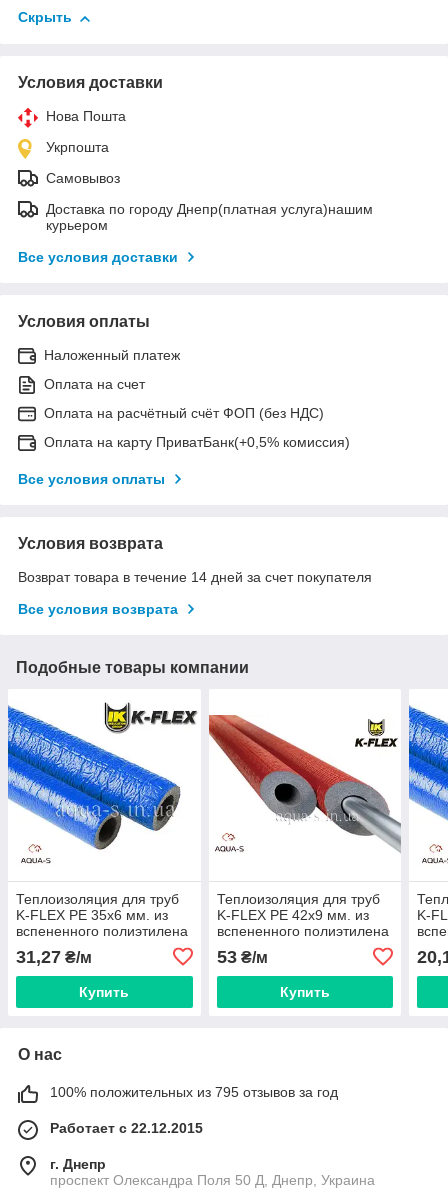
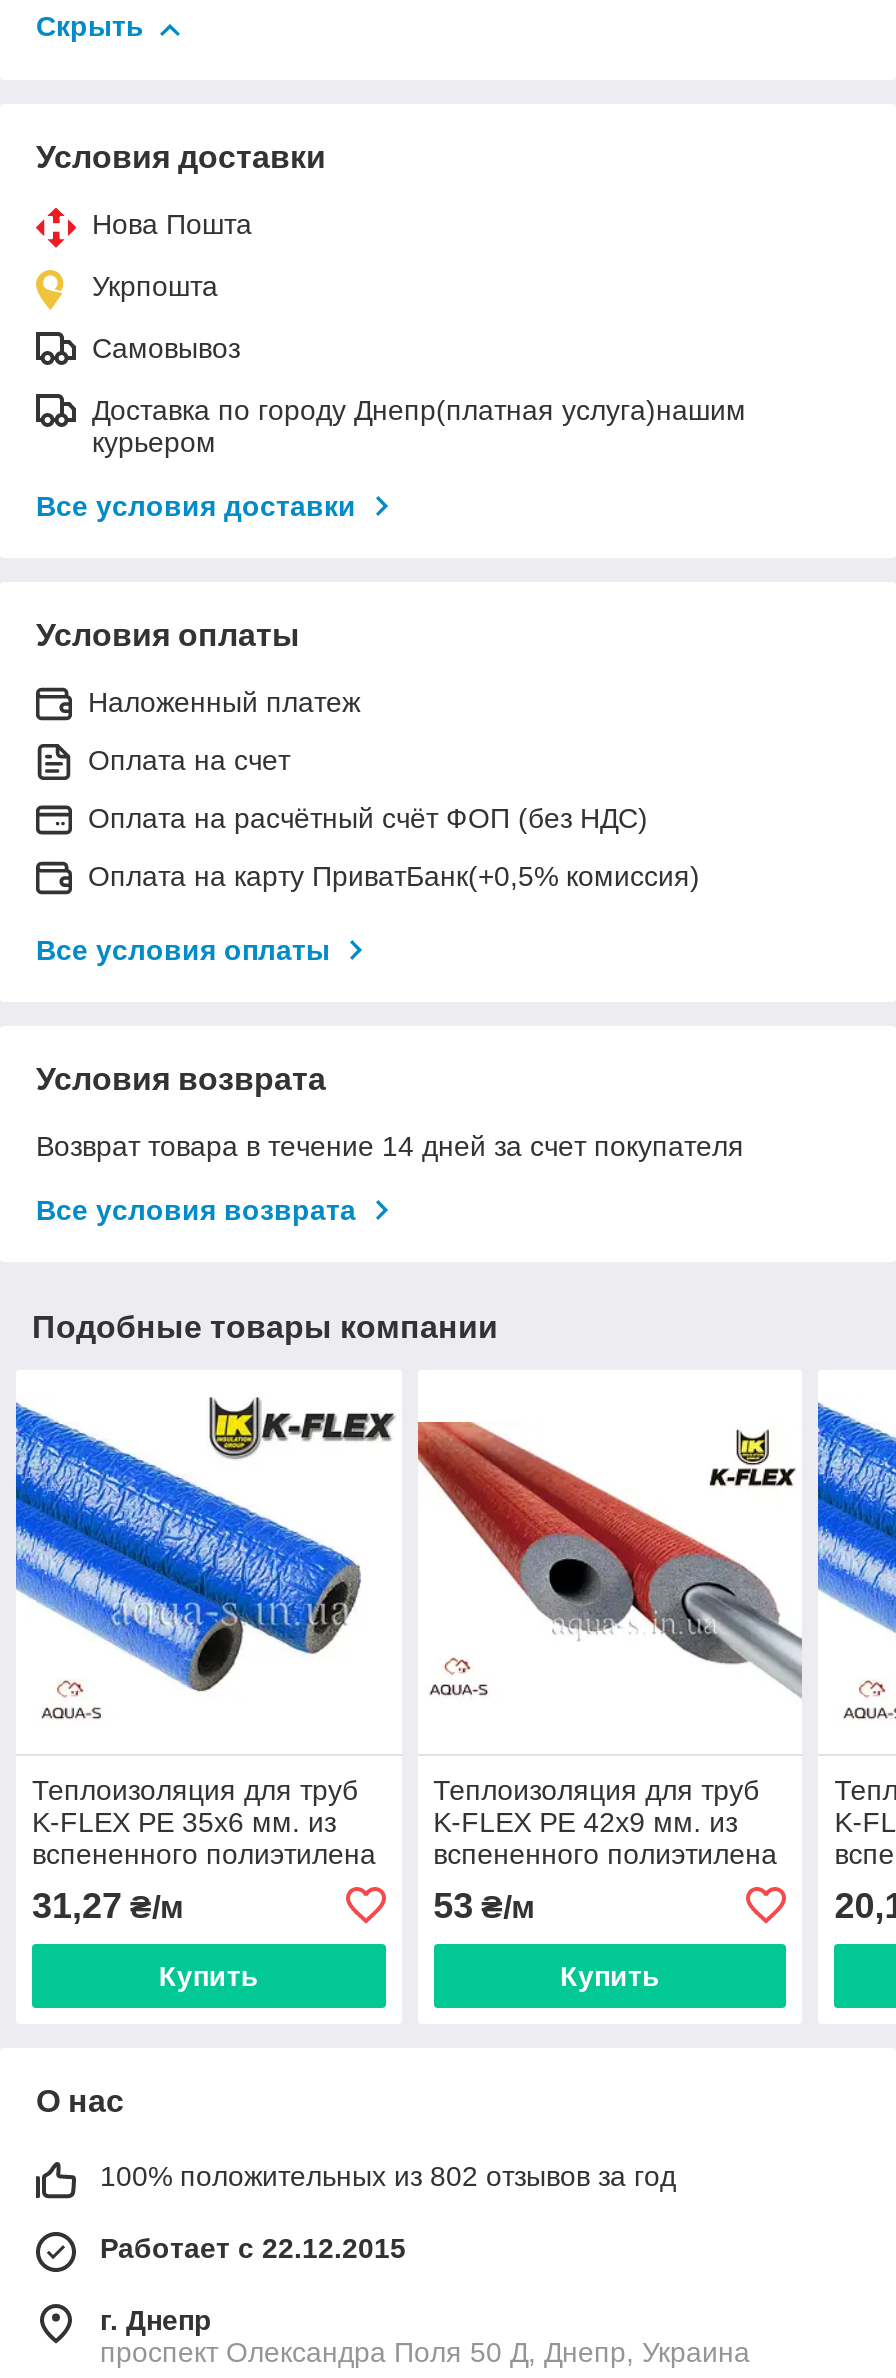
[50,1084,338,1100] 100% положительных из 795 отзывов за год -> [100,2160,676,2192] 100% положительных из 802 отзывов за год

